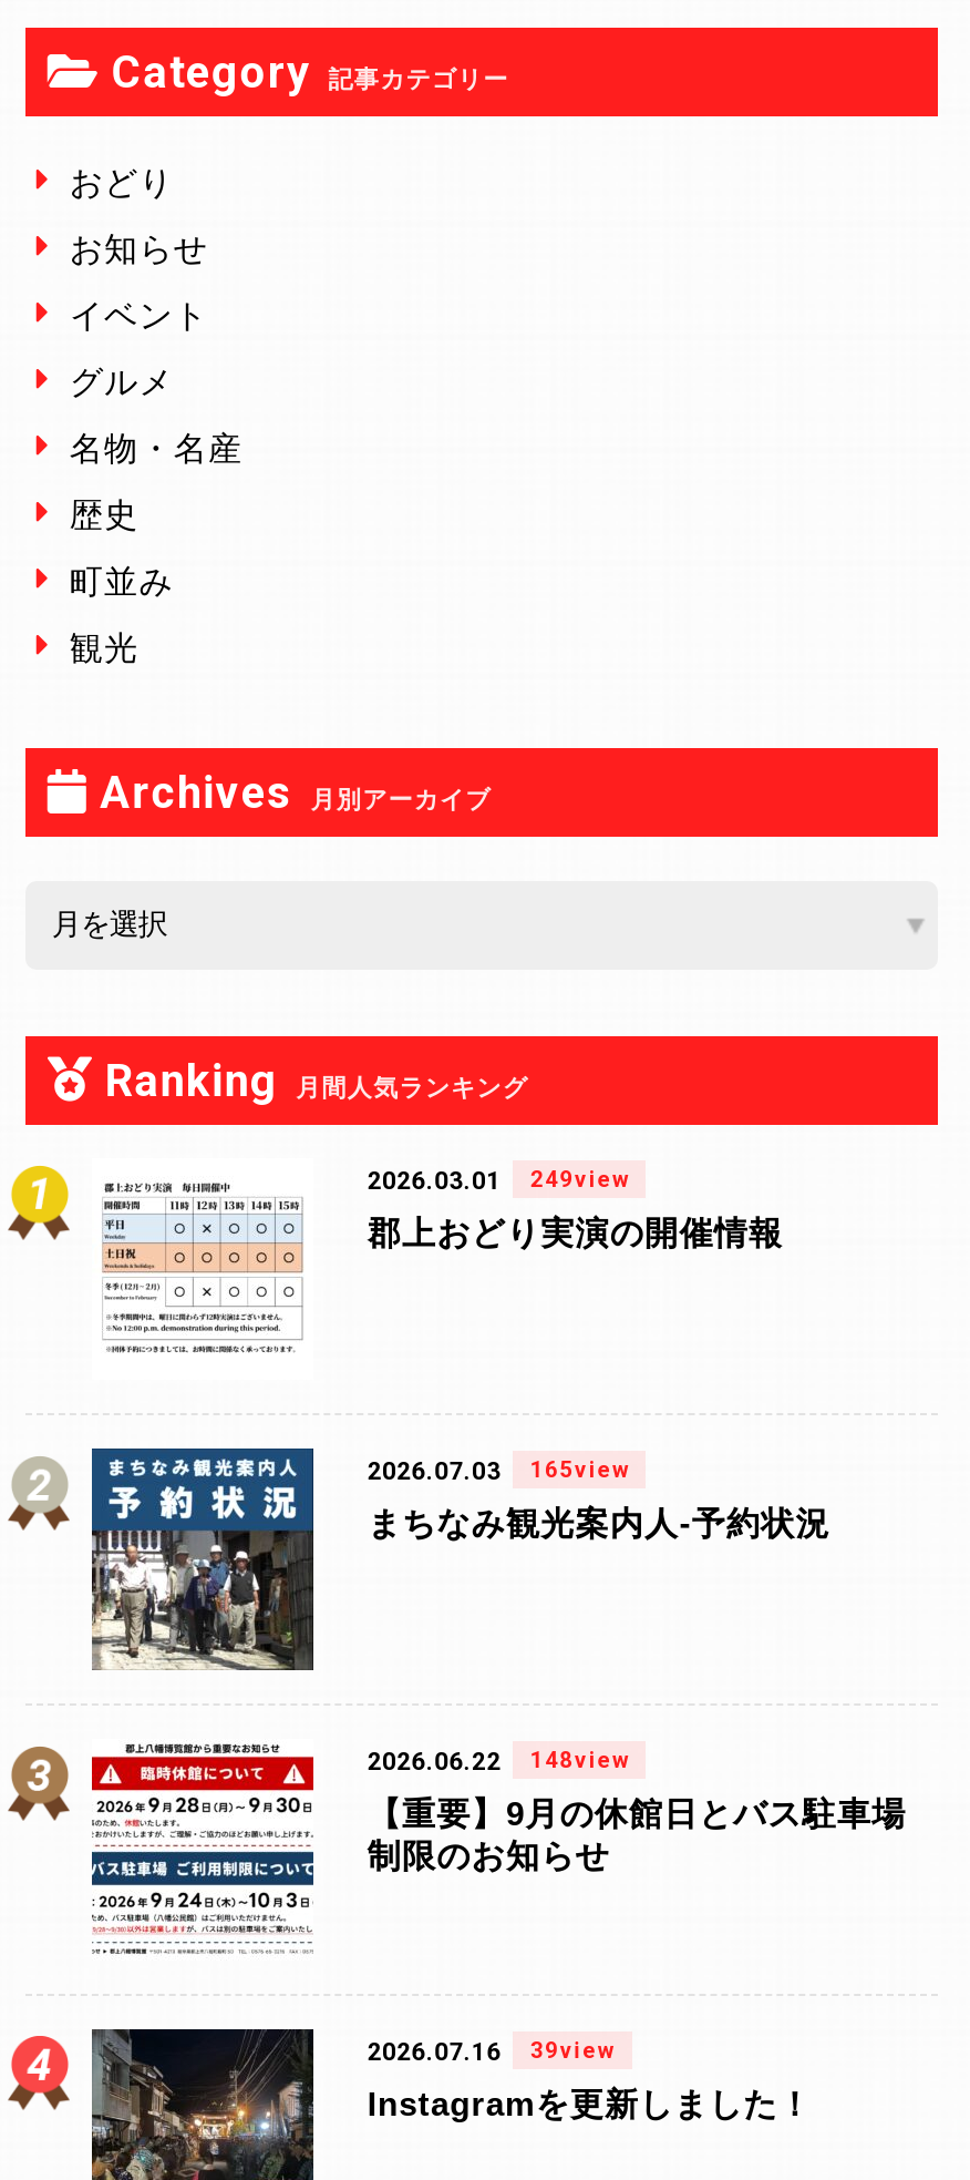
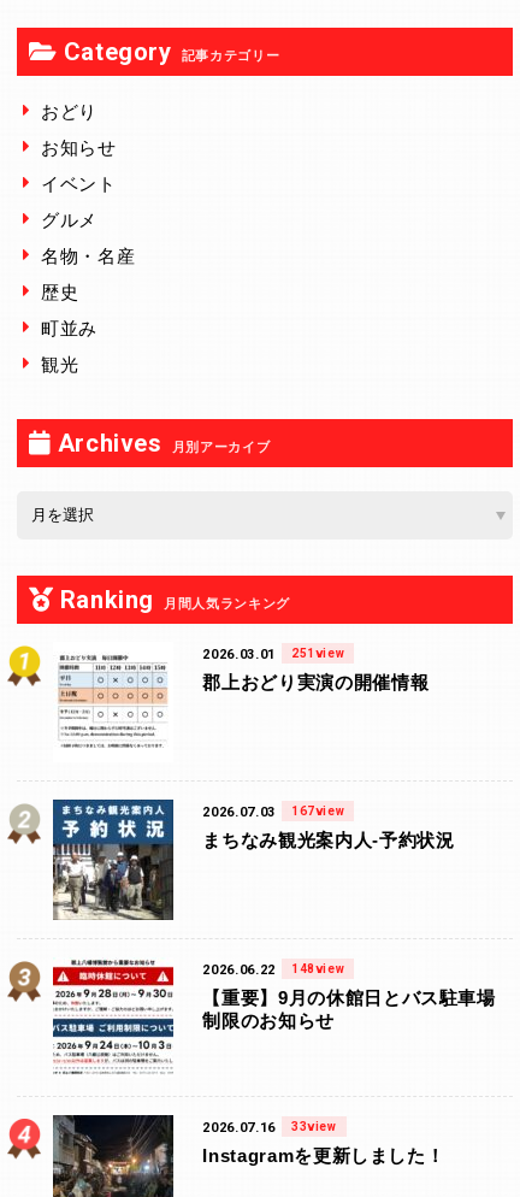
[367,1166,629,1195] 2026.03.01 249view -> [203,646,345,662] 2026.03.01 251view
[367,1457,629,1485] 2026.07.03 165view -> [203,804,345,820] 2026.07.03 167view
[367,2037,614,2066] 2026.07.16 39view -> [203,1119,337,1135] 2026.07.16 33view

